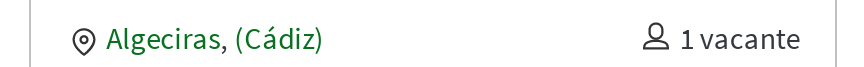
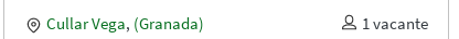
[106,19,324,57] Algeciras, (Cádiz) -> [46,13,204,33] Cullar Vega, (Granada)

